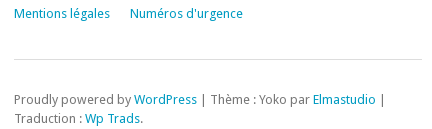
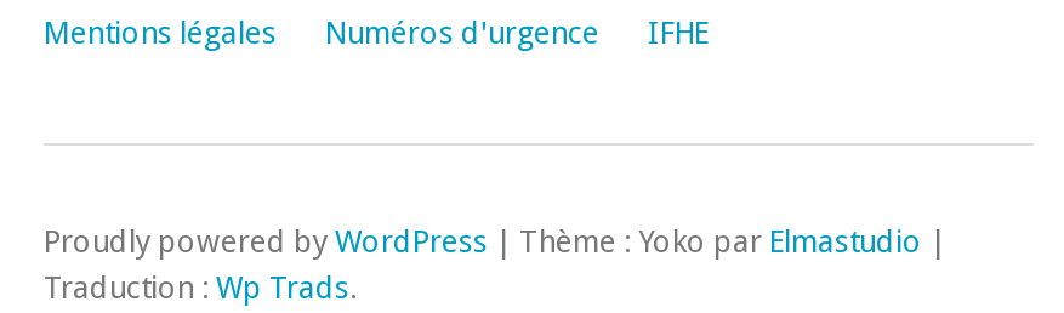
none -> [648,16,709,52] IFHE

